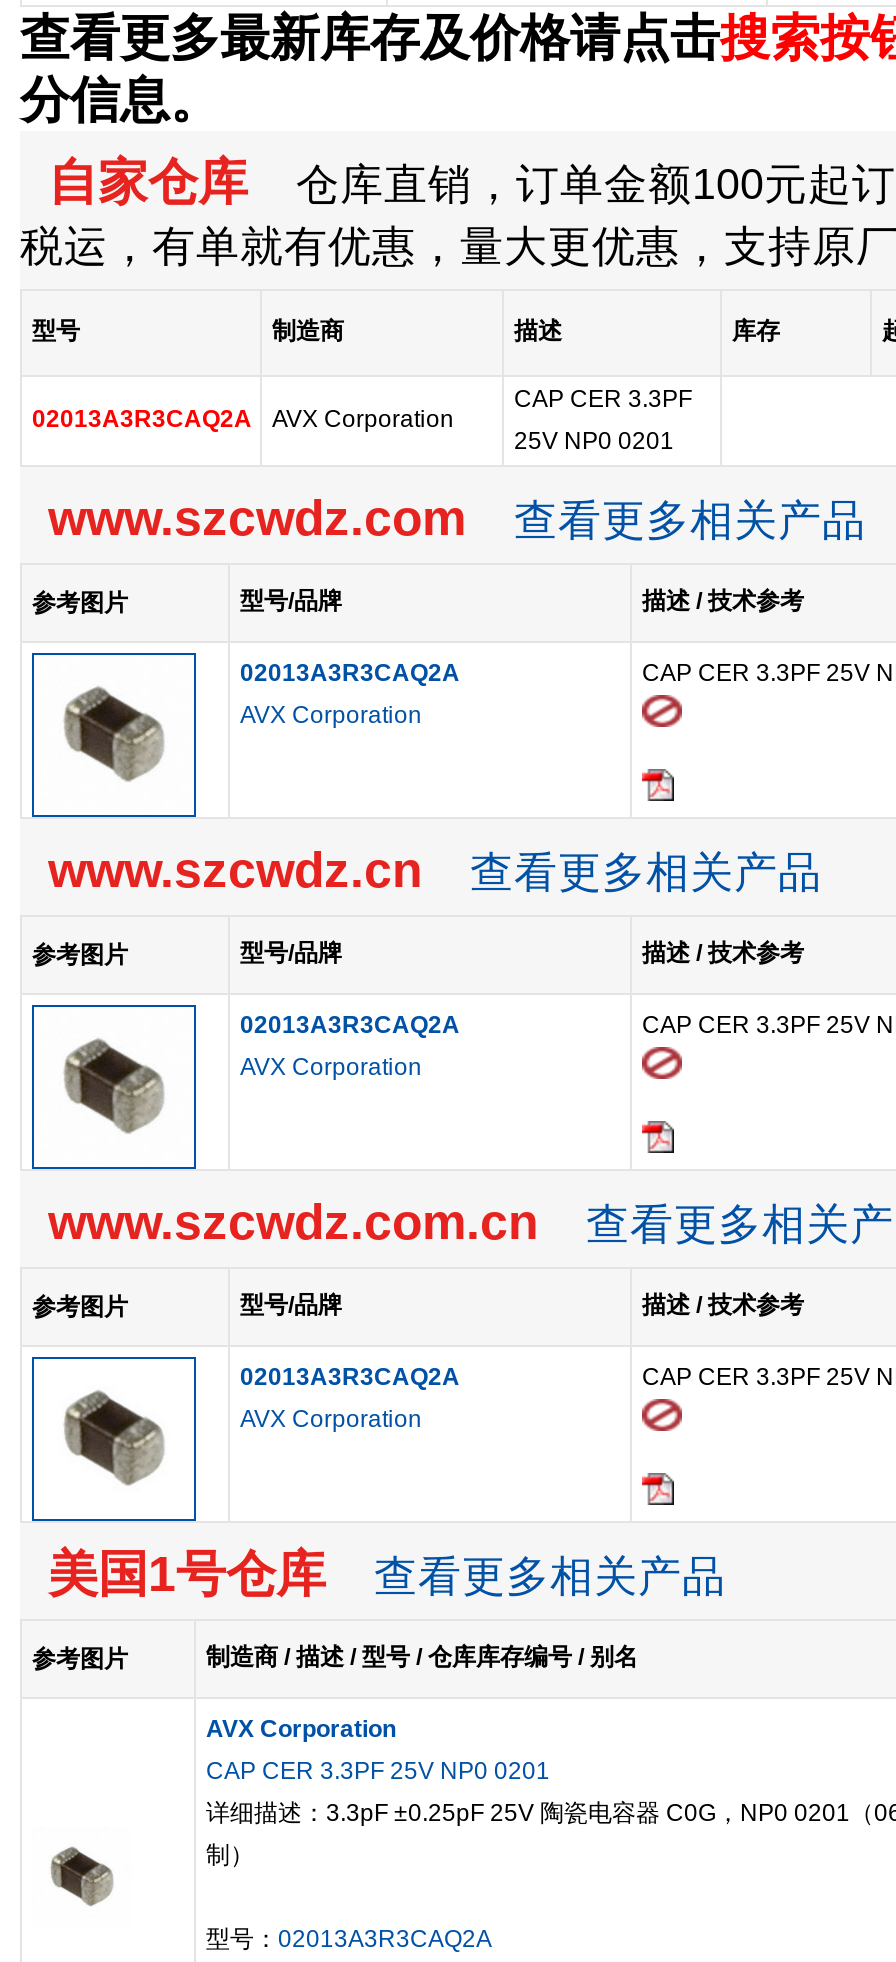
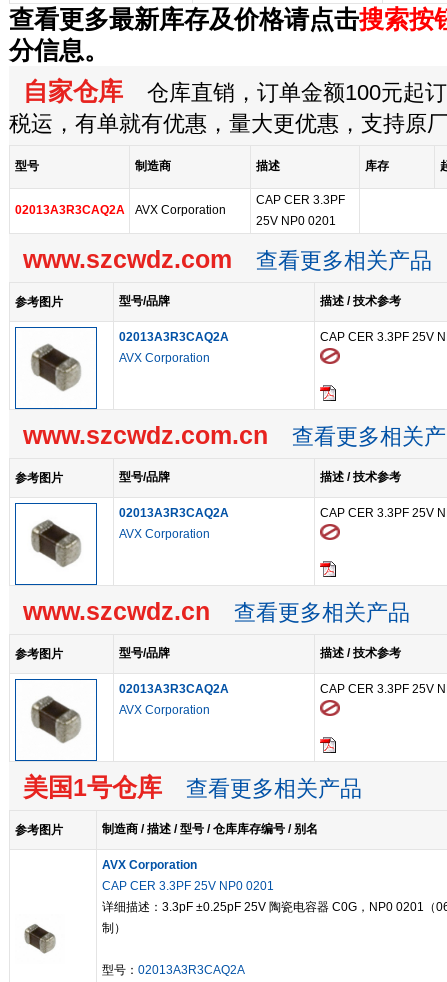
moved [20,841,422,897] -> [9,597,210,625]: www.szcwdz.cn
moved [20,1193,538,1249] -> [9,421,268,449]: www.szcwdz.com.cn

